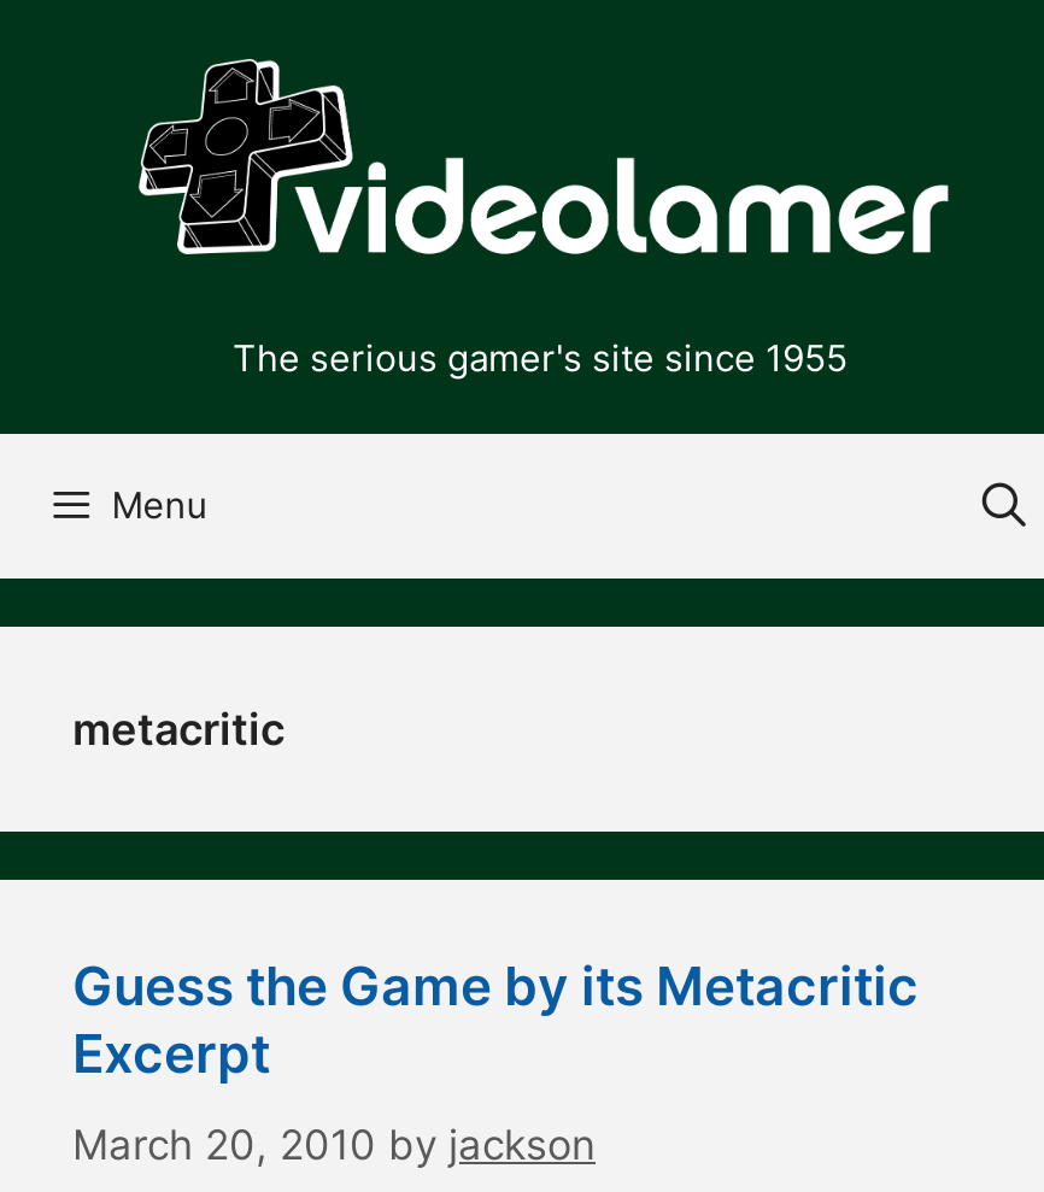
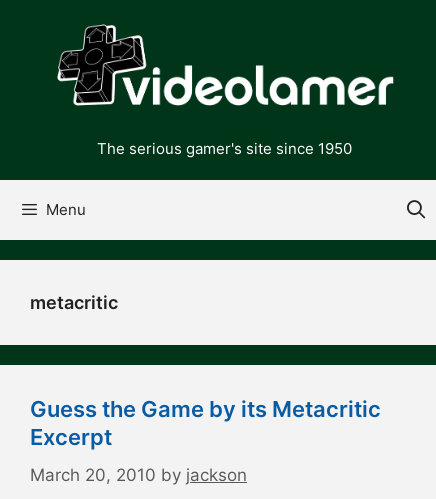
[233,336,847,382] The serious gamer's site since 1955 -> [96,139,351,158] The serious gamer's site since 1950

